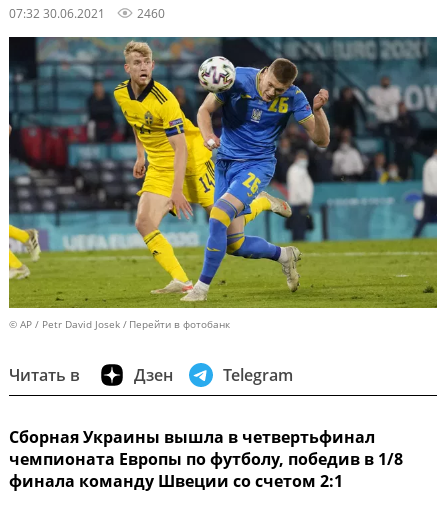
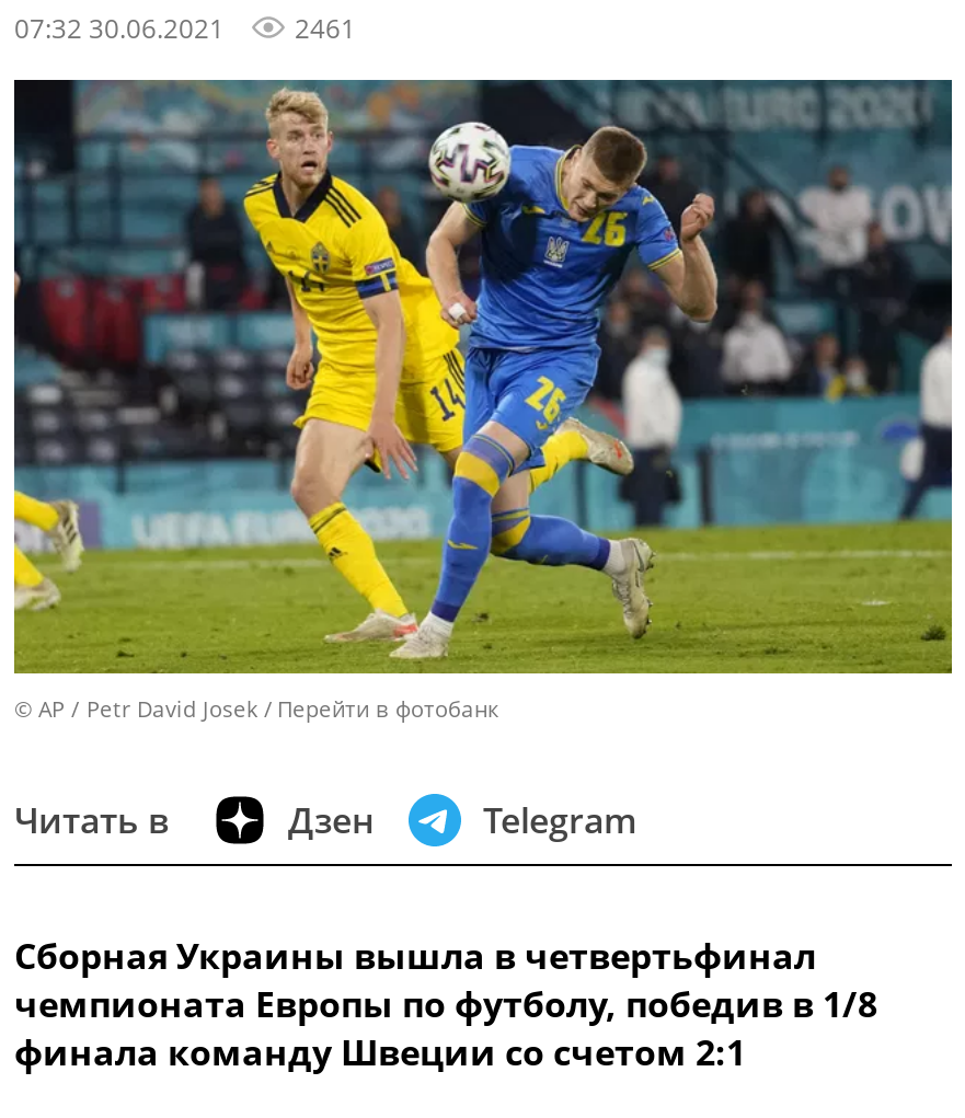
[9,5,165,21] 07:32 30.06.2021 2460 -> [14,10,356,45] 07:32 30.06.2021 2461

